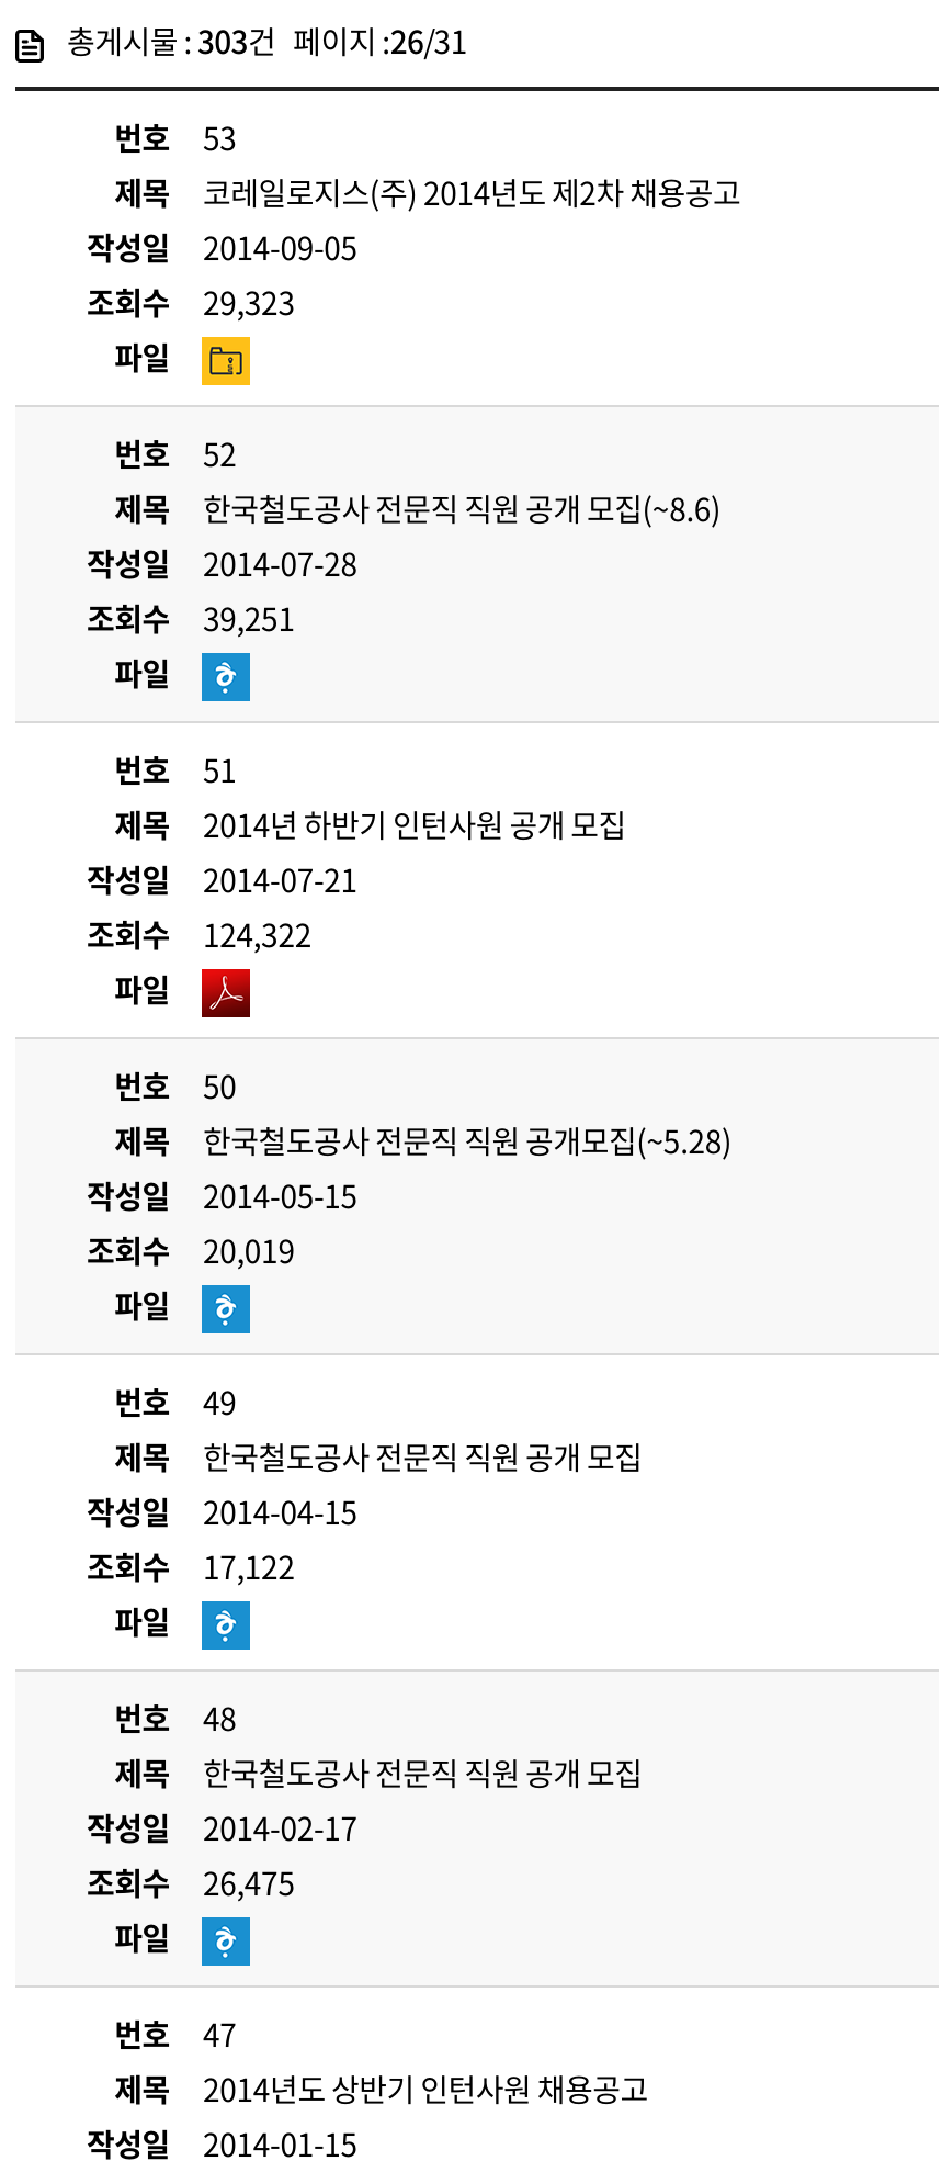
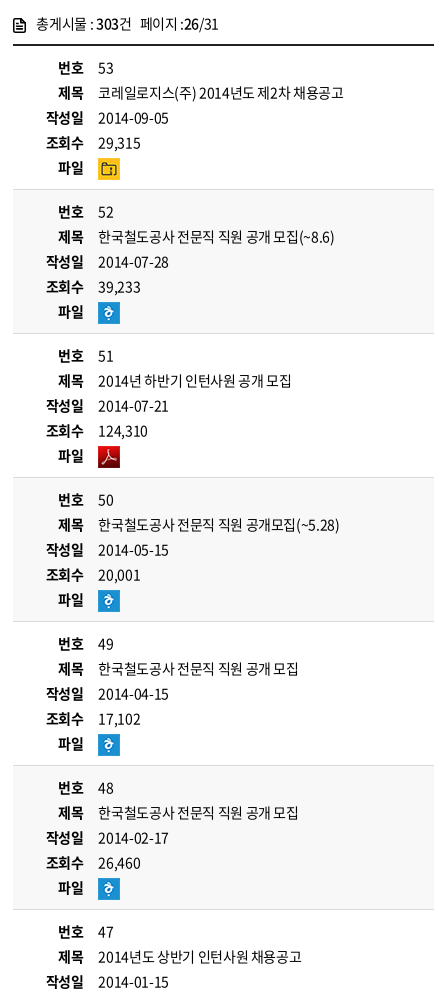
[87,280,295,324] 조회수 29,323 -> [45,132,140,152] 조회수 29,315
[87,596,295,640] 조회수 39,251 -> [45,276,140,296] 조회수 39,233
[87,912,311,956] 조회수 124,322 -> [45,420,148,440] 조회수 124,310
[87,1228,295,1272] 조회수 20,019 -> [45,564,140,584] 조회수 20,001
[87,1544,295,1588] 조회수 17,122 -> [45,708,140,728] 조회수 17,102
[87,1860,295,1904] 조회수 26,475 -> [45,852,140,872] 조회수 26,460

